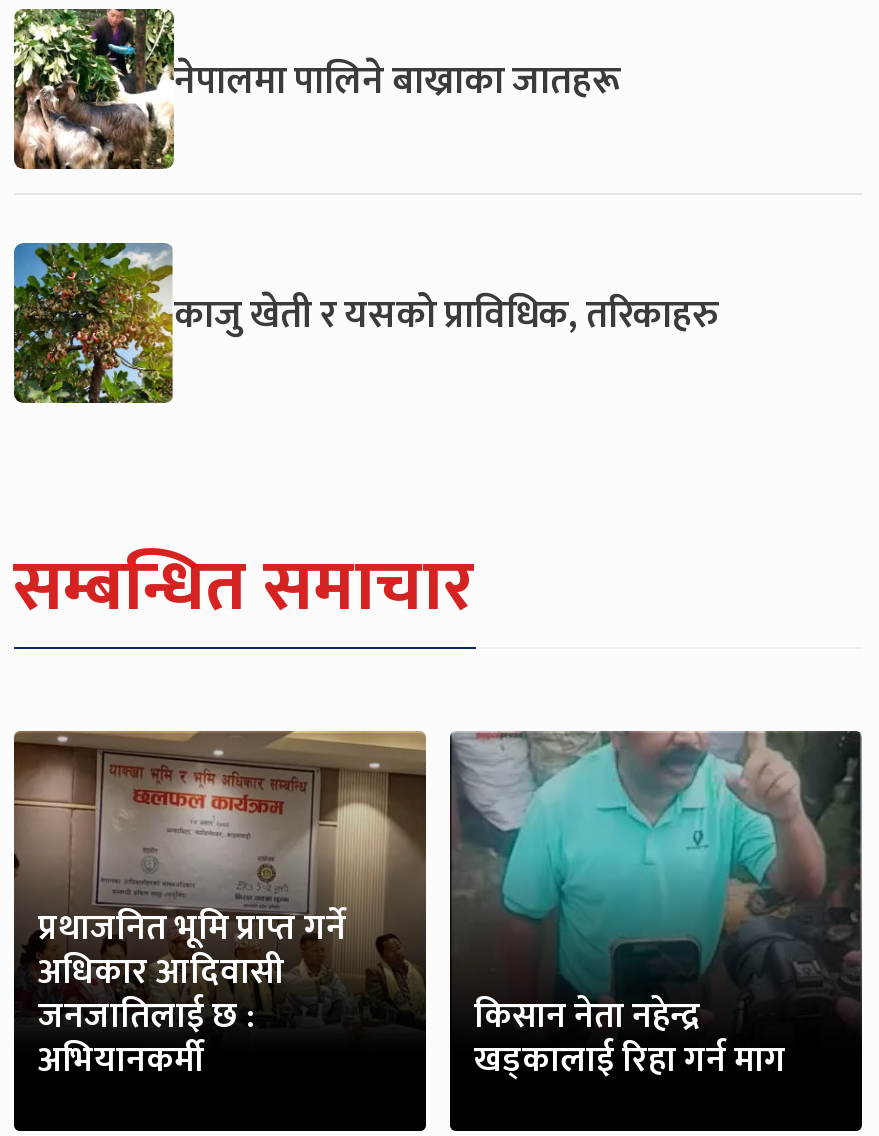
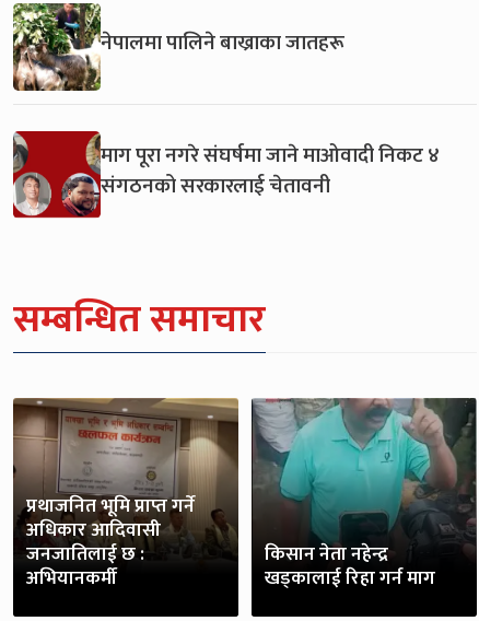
[12,241,718,405] [image] | काजु खेती र यसको प्राविधिक, तरिकाहरु -> [12,130,440,219] [image] | माग पूरा नगरे संघर्षमा जाने माओवादी निकट ४ | संगठनको सरकारलाई चेतावनी

